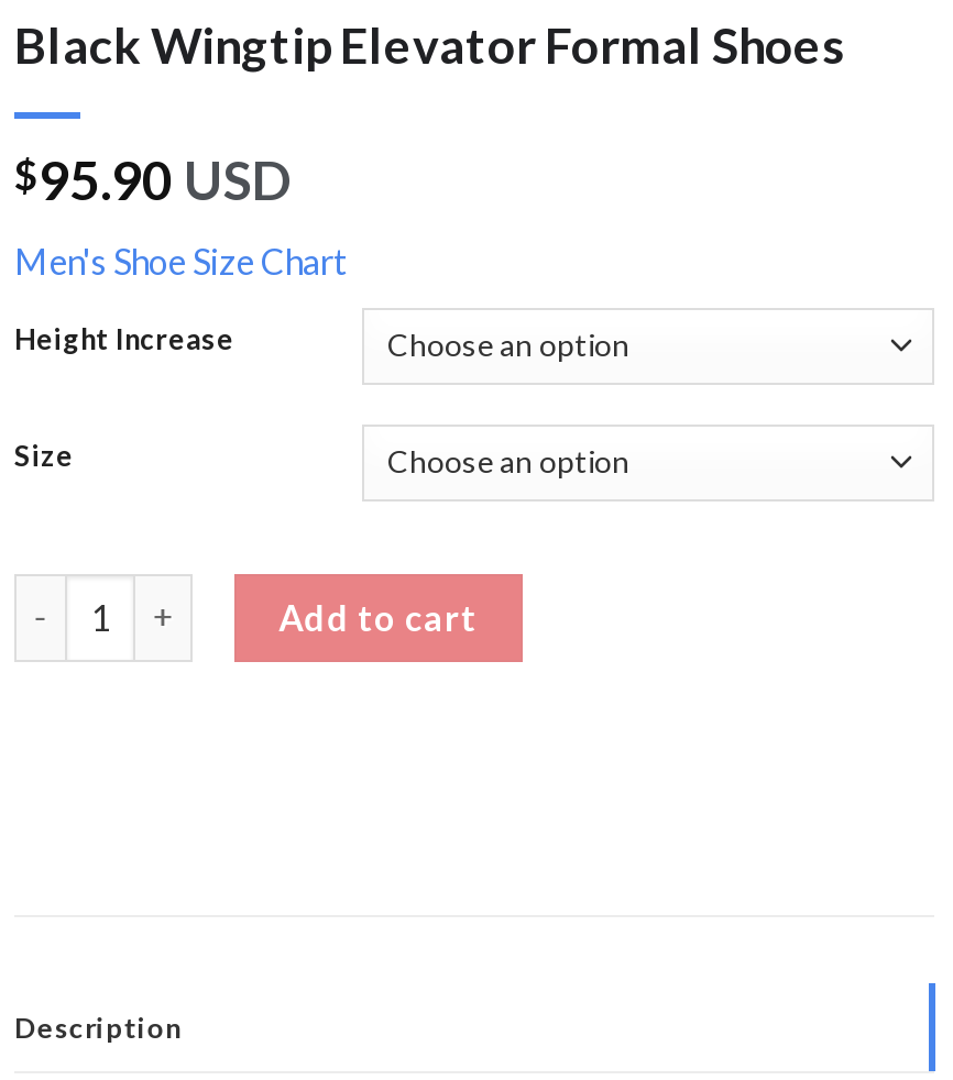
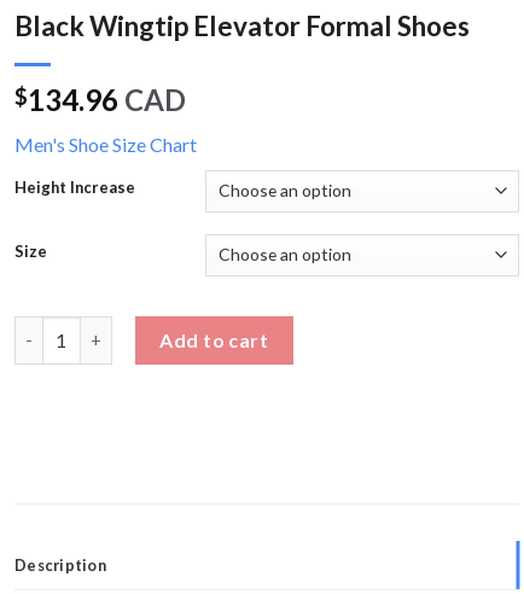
[14,147,292,211] $95.90 USD -> [14,82,186,117] $134.96 CAD

